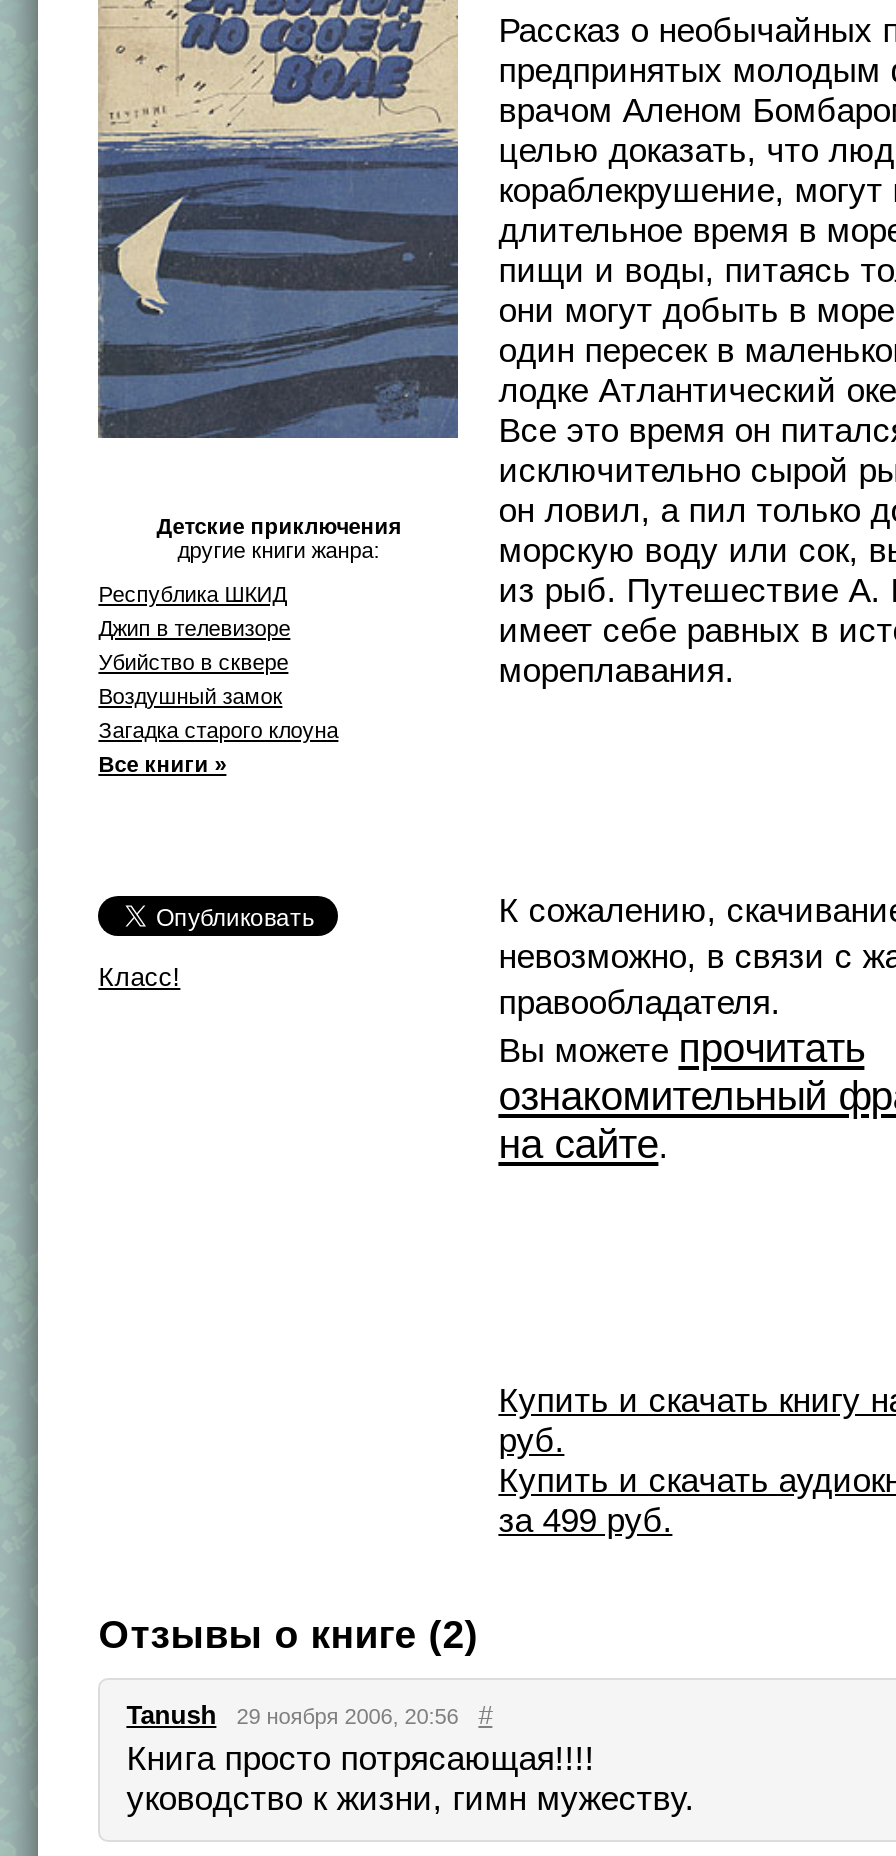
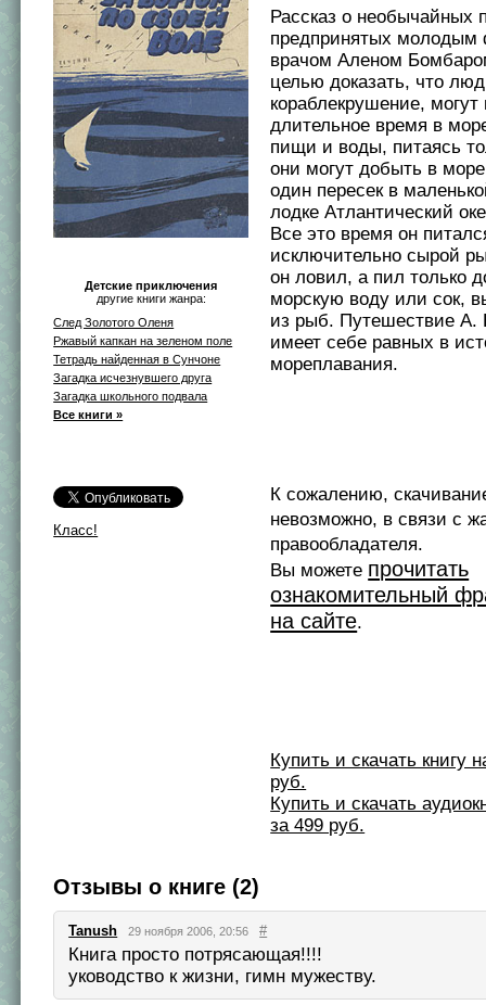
[98,583,338,743] Республика ШКИД | Джип в телевизоре | Убийство в сквере | Воздушный замок | Загадка старого клоуна -> [53,316,232,403] След Золотого Оленя | Ржавый капкан на зеленом поле | Тетрадь найденная в Сунчоне | Загадка исчезнувшего друга | Загадка школьного подвала

